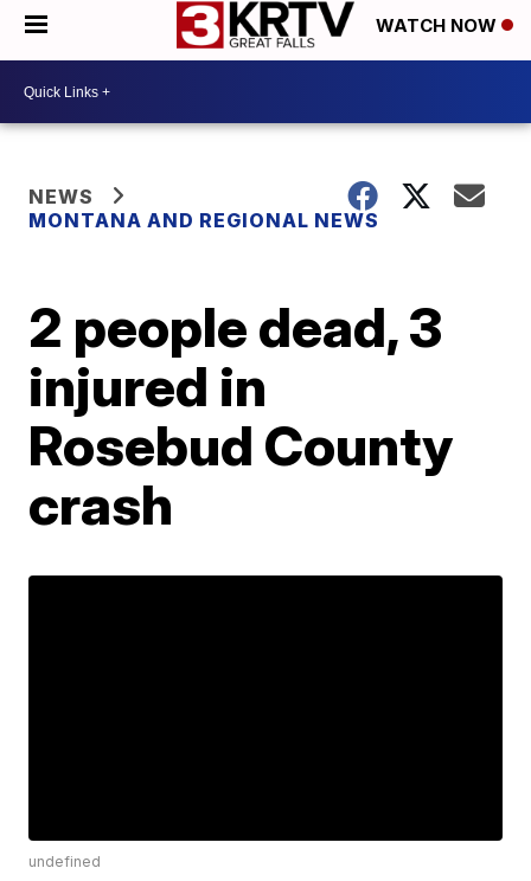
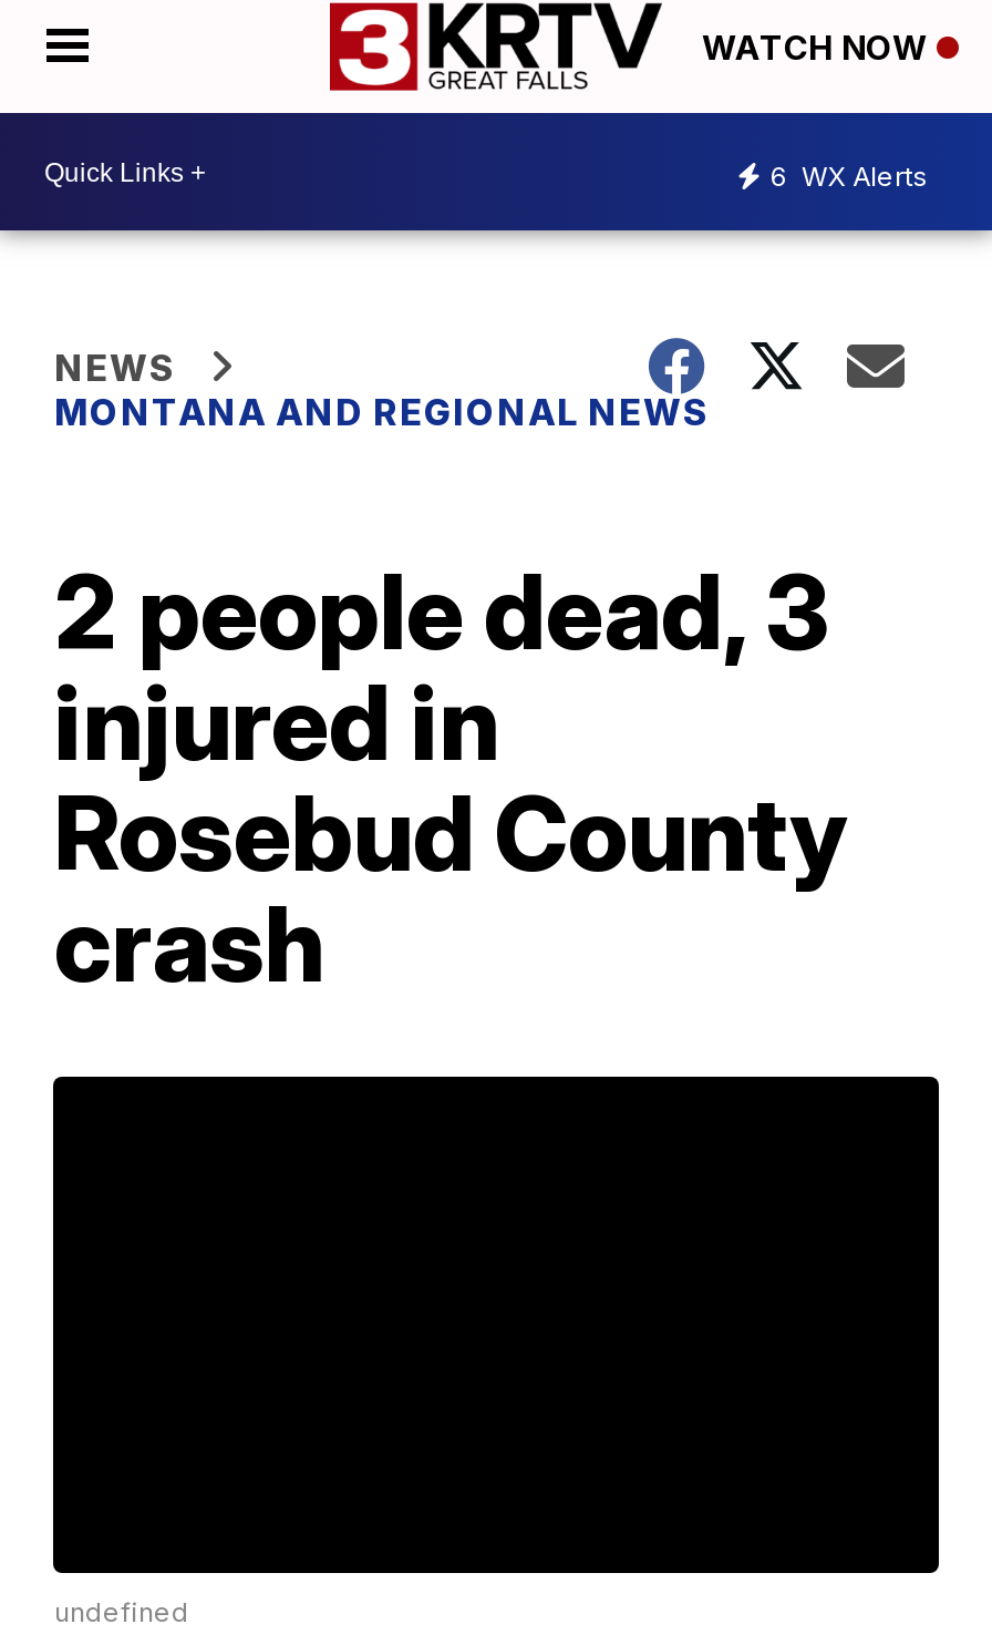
none -> [771,158,928,192] 6 WX Alerts

